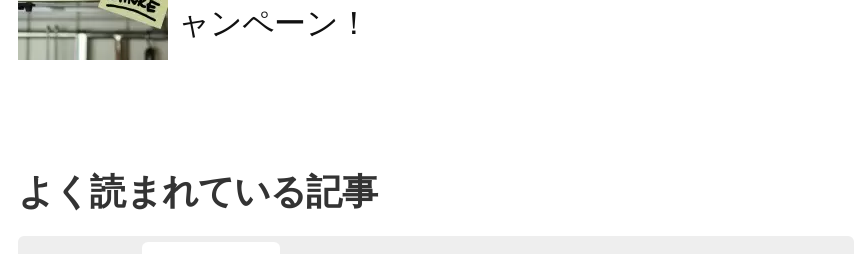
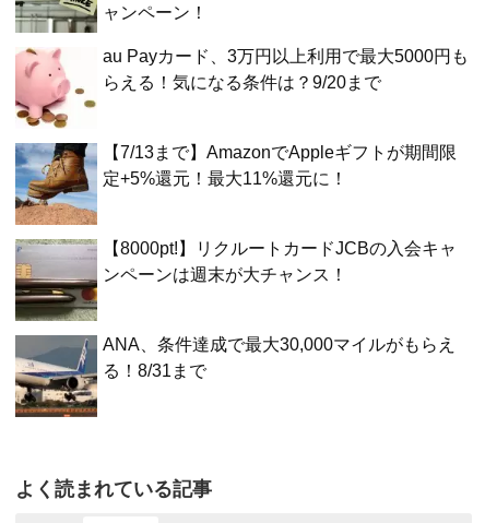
none -> [14,142,457,226] [image] | 【7/13まで】AmazonでAppleギフトが期間限 | 定+5%還元！最大11%還元に！
none -> [15,47,469,129] [image] | au Payカード、3万円以上利用で最大5000円も | らえる！気になる条件は？9/20まで
none -> [15,238,457,322] [image] | 【8000pt!】リクルートカードJCBの入会キャ | ンペーンは週末が大チャンス！
none -> [15,334,456,418] [image] | ANA、条件達成で最大30,000マイルがもらえ | る！8/31まで

